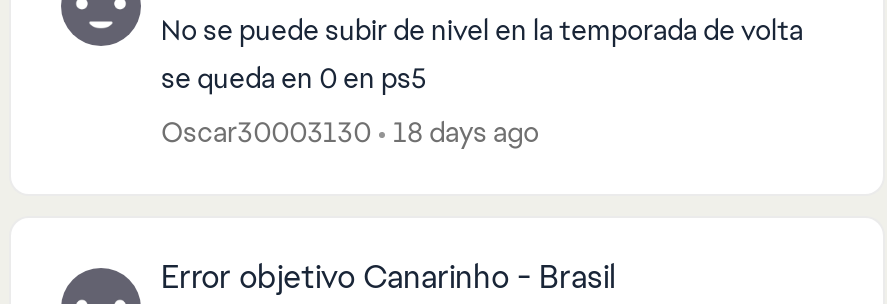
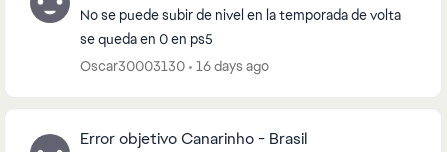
[161,114,539,150] Oscar30003130 18 days ago -> [80,57,269,75] Oscar30003130 16 days ago

